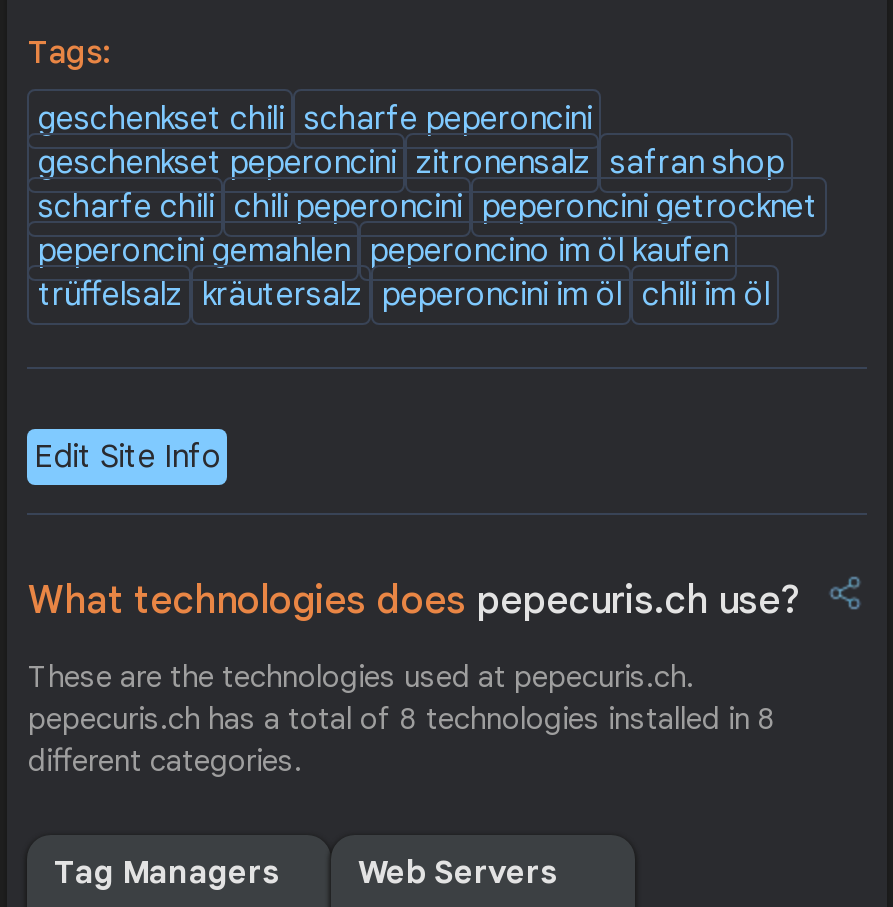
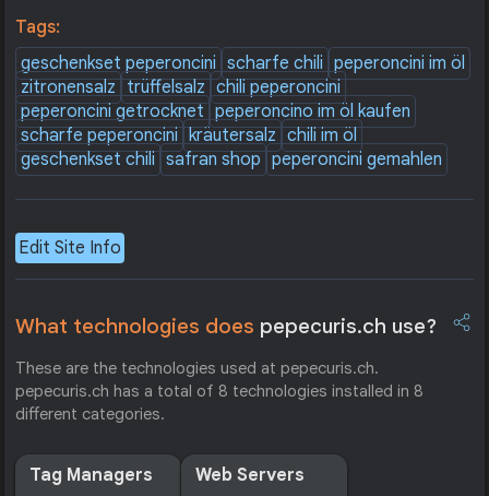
[38,99,818,315] geschenkset chili scharfe peperoncini | geschenkset peperoncini zitronensalz safran shop | scharfe chili chili peperoncini peperoncini getrocknet | peperoncini gemahlen peperoncino im öl kaufen | trüffelsalz kräutersalz peperoncini im öl chili im öl -> [21,53,466,171] geschenkset peperoncini scharfe chili peperoncini im öl | zitronensalz trüffelsalz chili peperoncini | peperoncini getrocknet peperoncino im öl kaufen | scharfe peperoncini kräutersalz chili im öl | geschenkset chili safran shop peperoncini gemahlen

